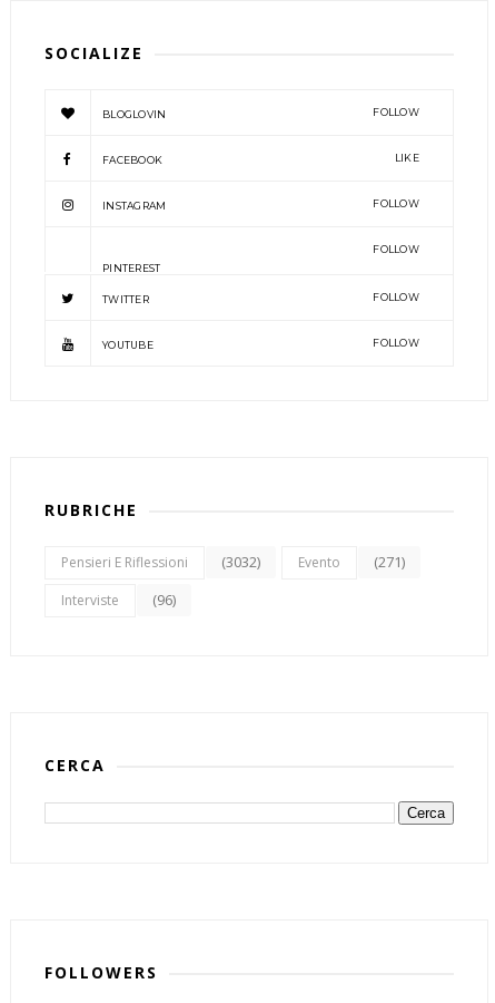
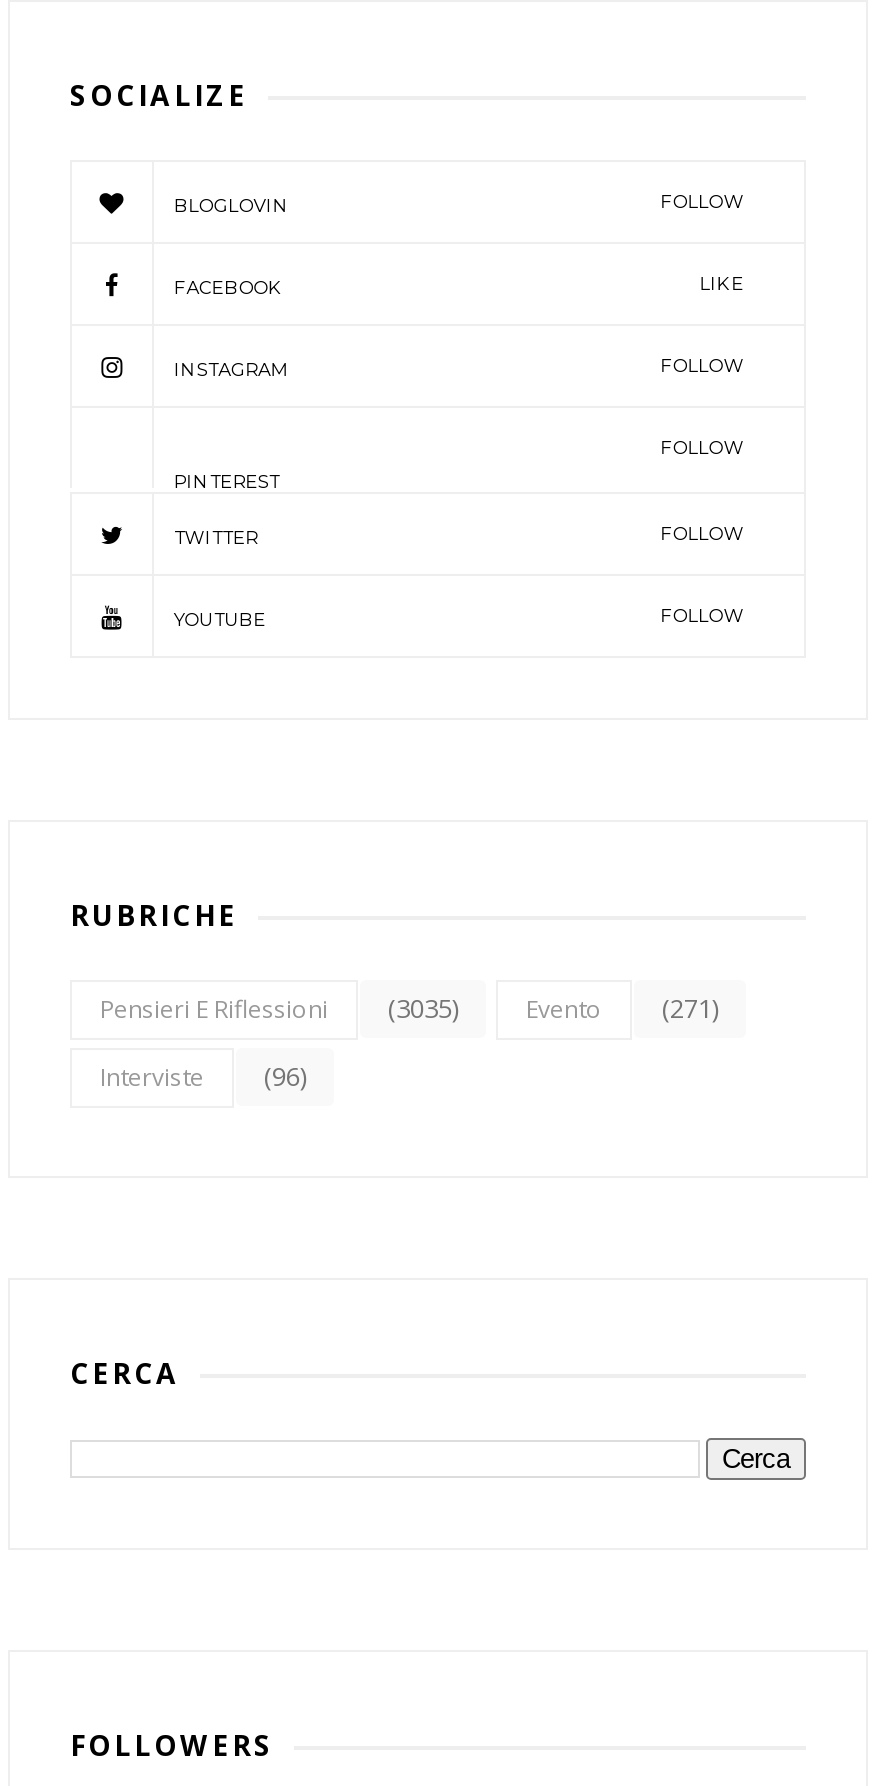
[61,551,405,571] Pensieri E Riflessioni (3032) Evento (271) -> [100,989,718,1025] Pensieri E Riflessioni (3035) Evento (271)

